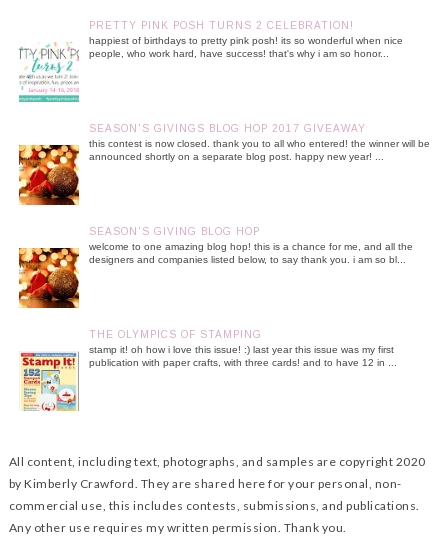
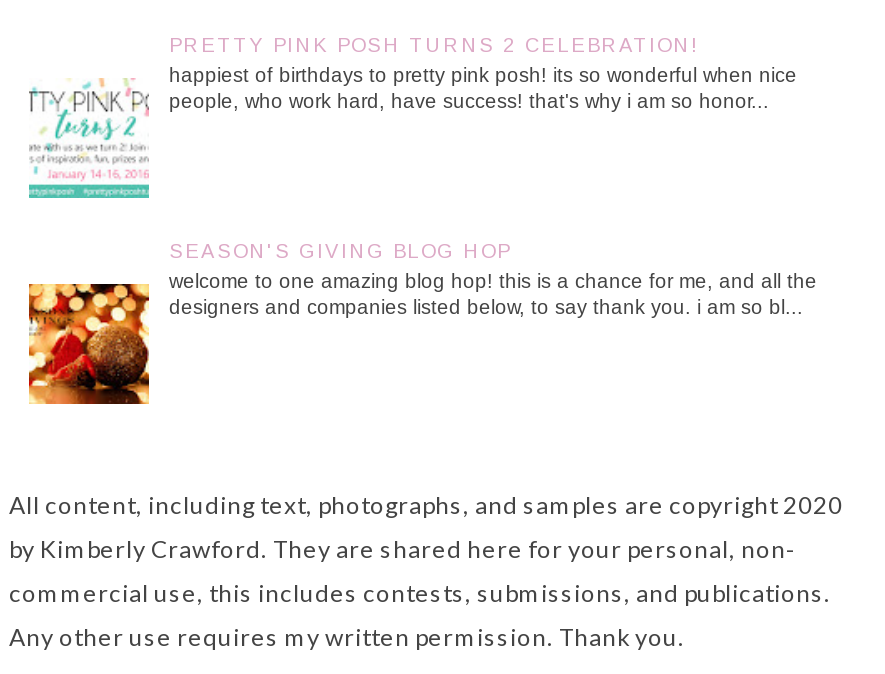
[89,123,430,162] SEASON'S GIVINGS BLOG HOP 2017 GIVEAWAY | this contest is now closed. thank you to all who entered! the winner will be | announced shortly on a separate blog post. happy new year! ... -> none
[20,329,397,412] [image] | THE OLYMPICS OF STAMPING | stamp it! oh how i love this issue! :) last year this issue was my first | publication with paper crafts, with three cards! and to have 12 in ... -> none

